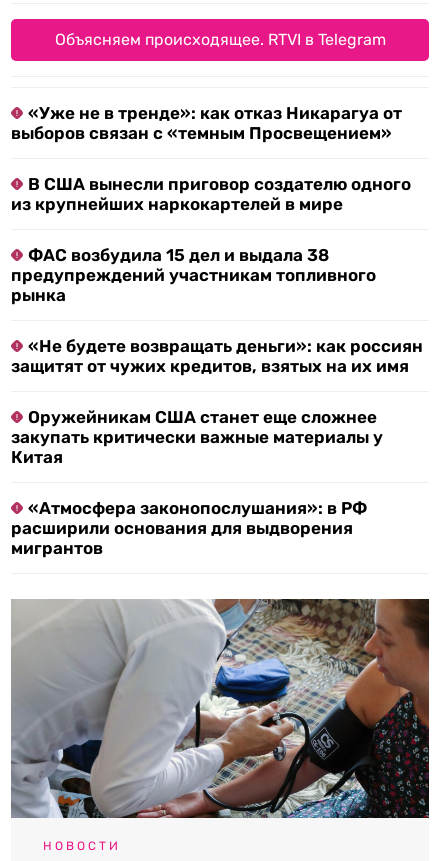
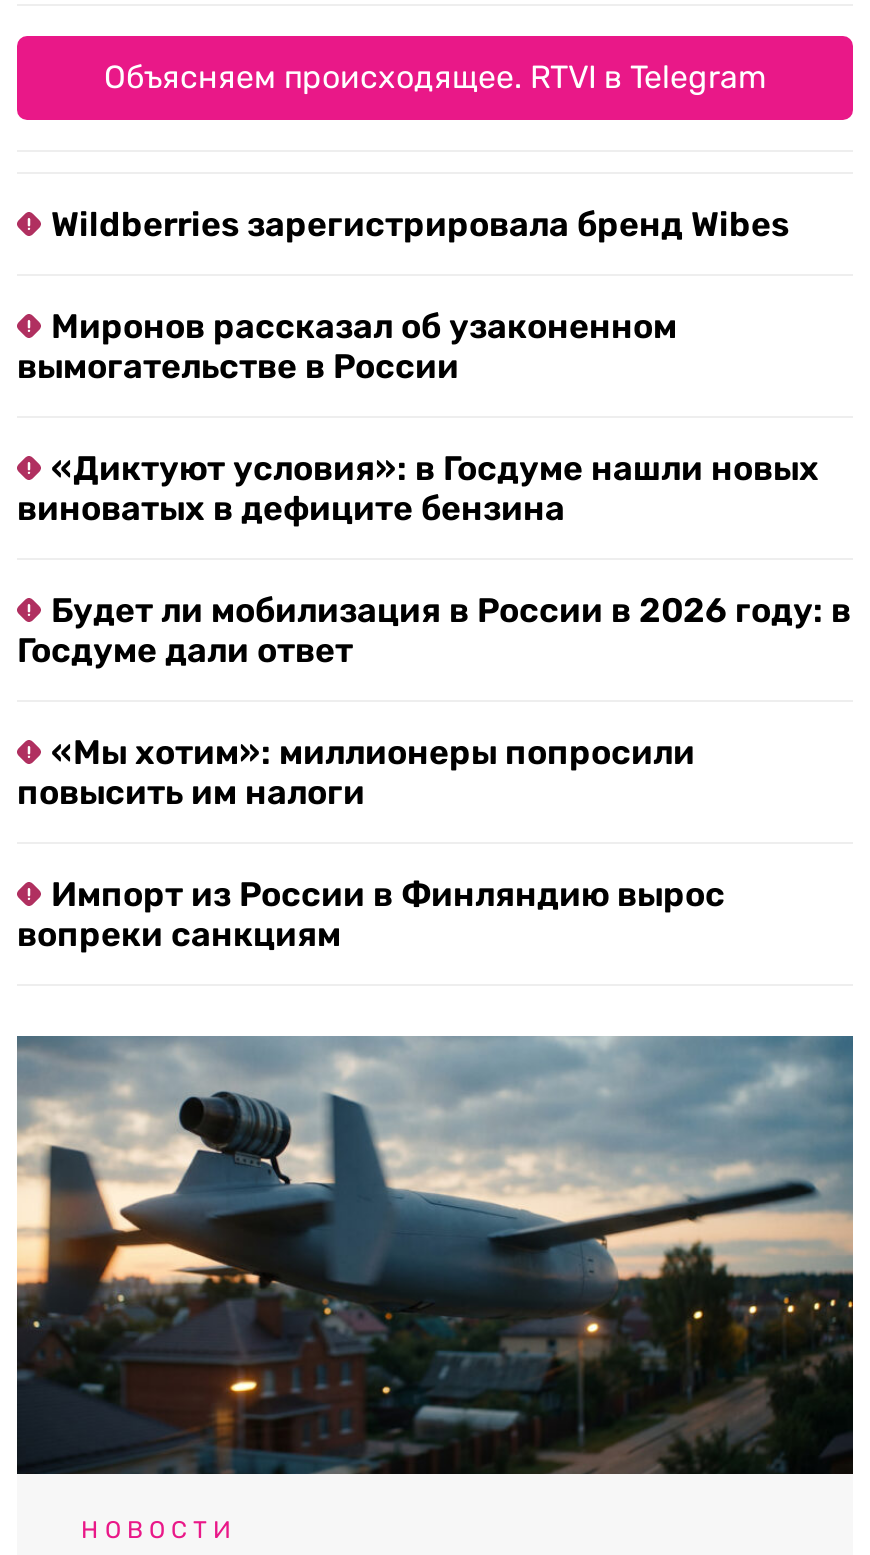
[11,103,402,143] «Уже не в тренде»: как отказ Никарагуа от | выборов связан с «темным Просвещением» -> [51,205,789,245] Wildberries зарегистрировала бренд Wibes
[11,174,411,214] В США вынесли приговор создателю одного | из крупнейших наркокартелей в мире -> [17,307,677,387] Миронов рассказал об узаконенном | вымогательстве в России
[11,245,376,305] ФАС возбудила 15 дел и выдала 38 | предупреждений участникам топливного | рынка -> [17,449,819,529] «Диктуют условия»: в Госдуме нашли новых | виноватых в дефиците бензина
[11,336,423,376] «Не будете возвращать деньги»: как россиян | защитят от чужих кредитов, взятых на их имя -> [17,591,851,671] Будет ли мобилизация в России в 2026 году: в | Госдуме дали ответ
[11,407,383,467] Оружейникам США станет еще сложнее | закупать критически важные материалы у | Китая -> [17,733,695,813] «Мы хотим»: миллионеры попросили | повысить им налоги
[11,498,367,558] «Атмосфера законопослушания»: в РФ | расширили основания для выдворения | мигрантов -> [17,875,725,955] Импорт из России в Финляндию вырос | вопреки санкциям
[11,598,430,819] [image] -> [17,1034,855,1476] [image]

